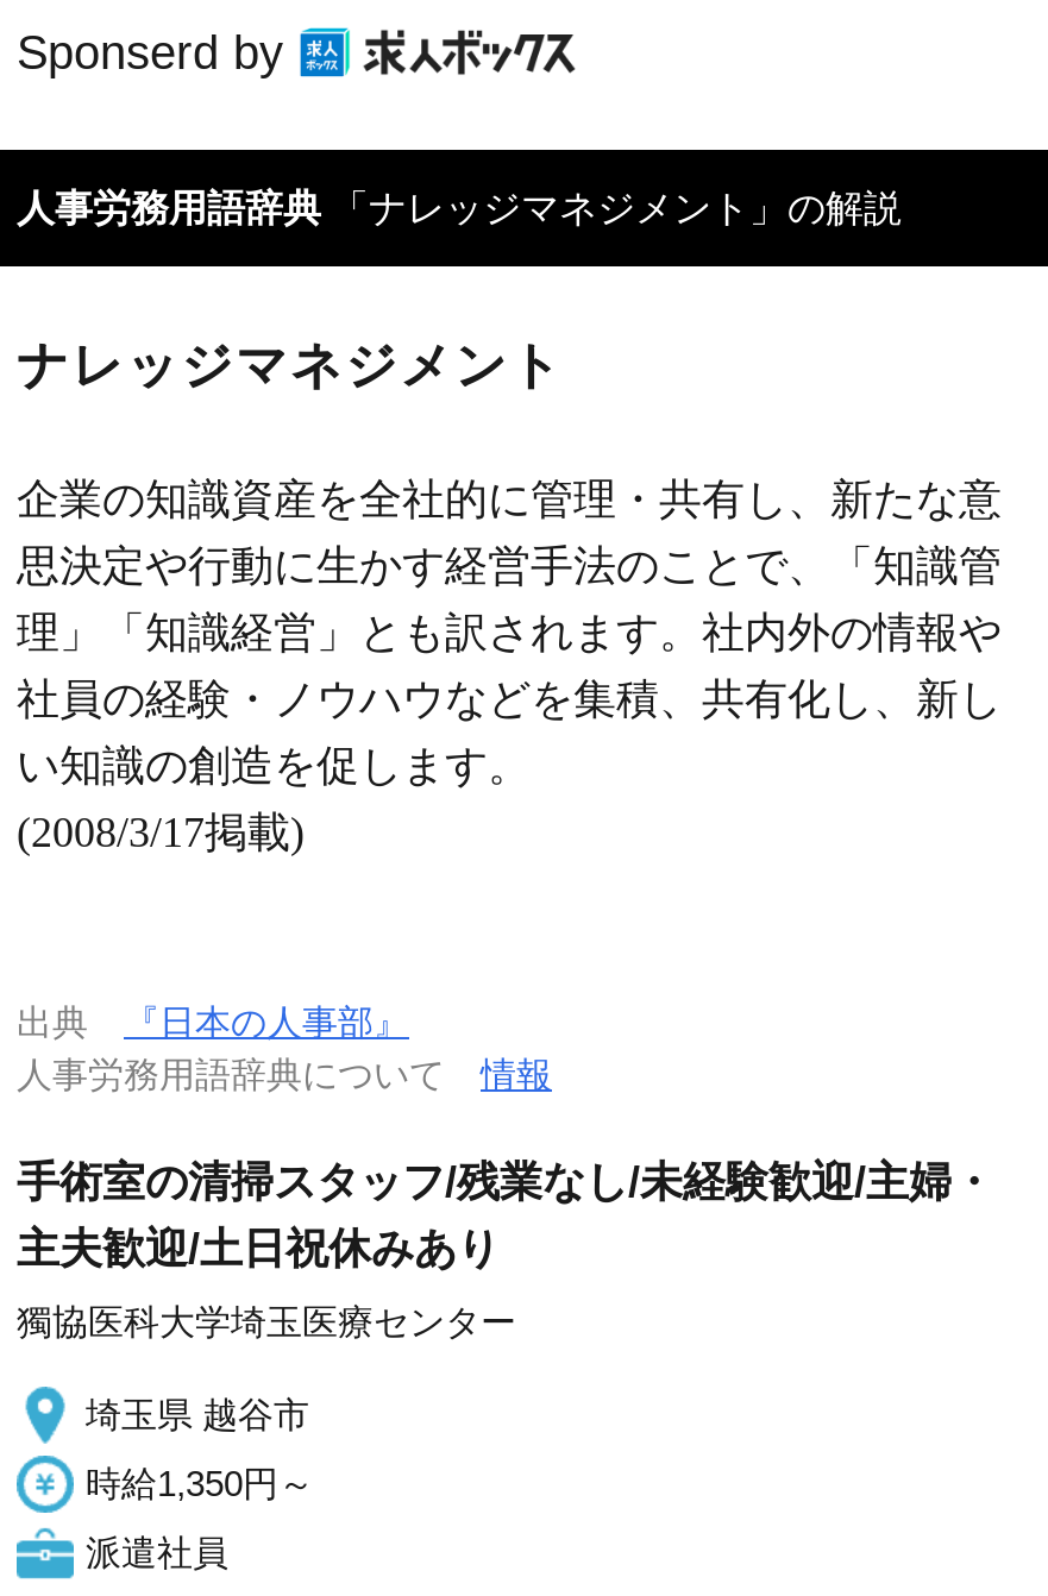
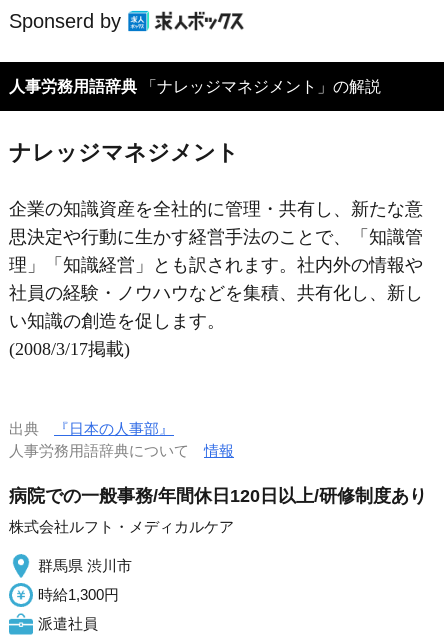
[17,1158,994,1273] 手術室の清掃スタッフ/残業なし/未経験歓迎/主婦・ | 主夫歓迎/土日祝休みあり -> [9,486,427,506] 病院での一般事務/年間休日120日以上/研修制度あり
[17,1301,516,1341] 獨協医科大学埼玉医療センター -> [9,518,234,535] 株式会社ルフト・メディカルケア
[86,1394,309,1434] 埼玉県 越谷市 -> [38,557,132,574] 群馬県 渋川市
[86,1463,314,1503] 時給1,350円～ -> [38,586,119,603] 時給1,300円

